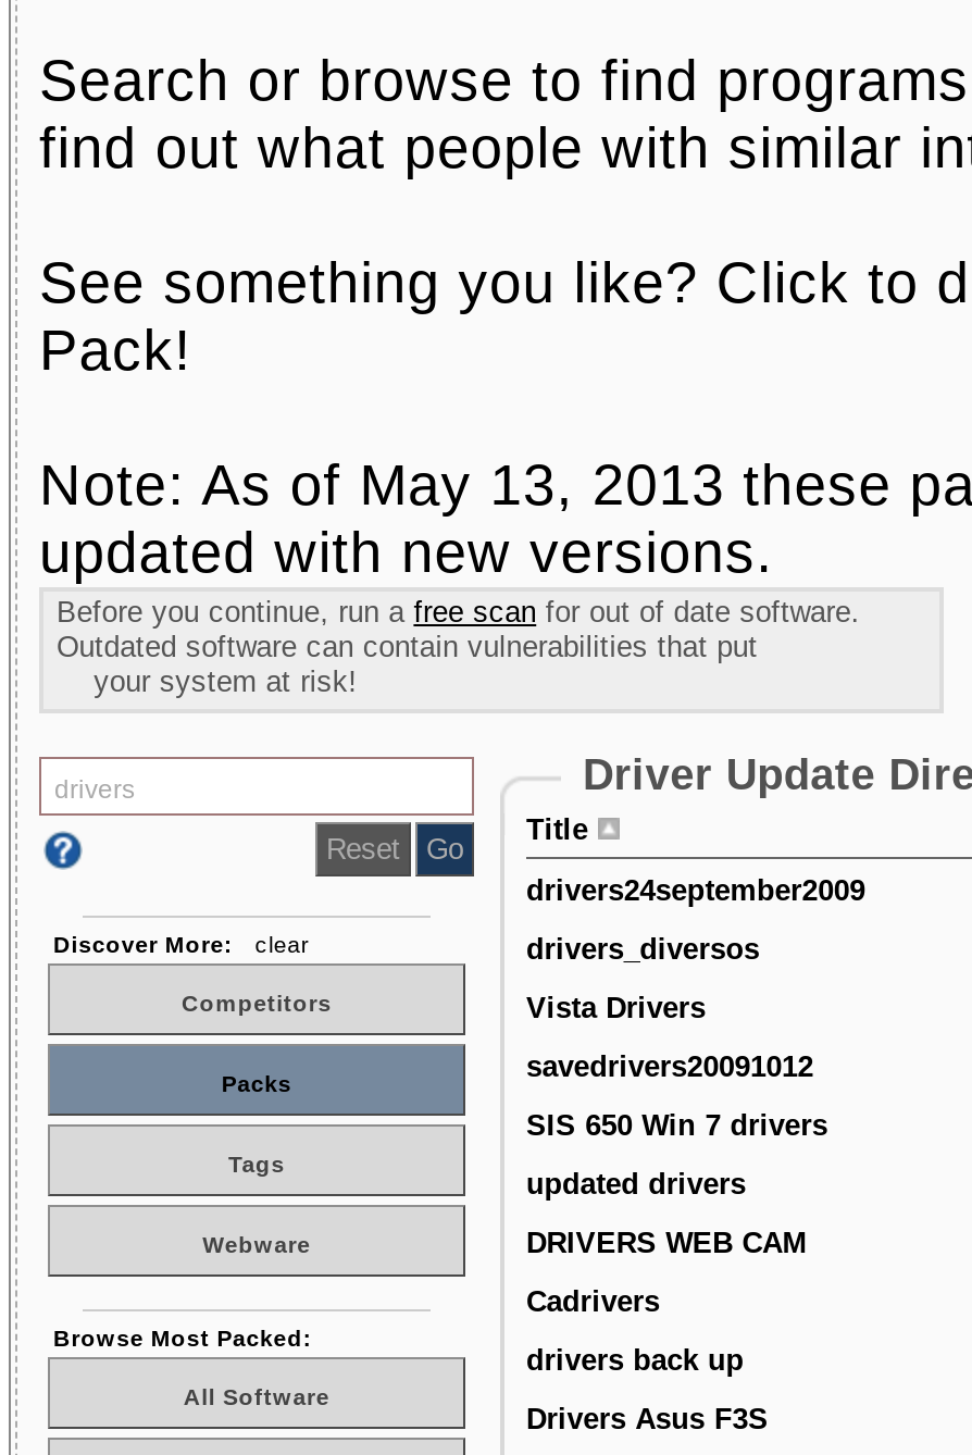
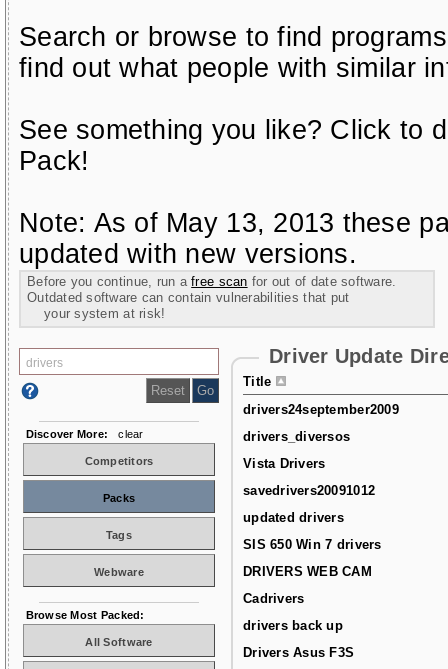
moved [526,1109,828,1142] -> [243,537,382,552]: SIS 650 Win 7 drivers
moved [526,1168,746,1201] -> [243,510,344,525]: updated drivers

